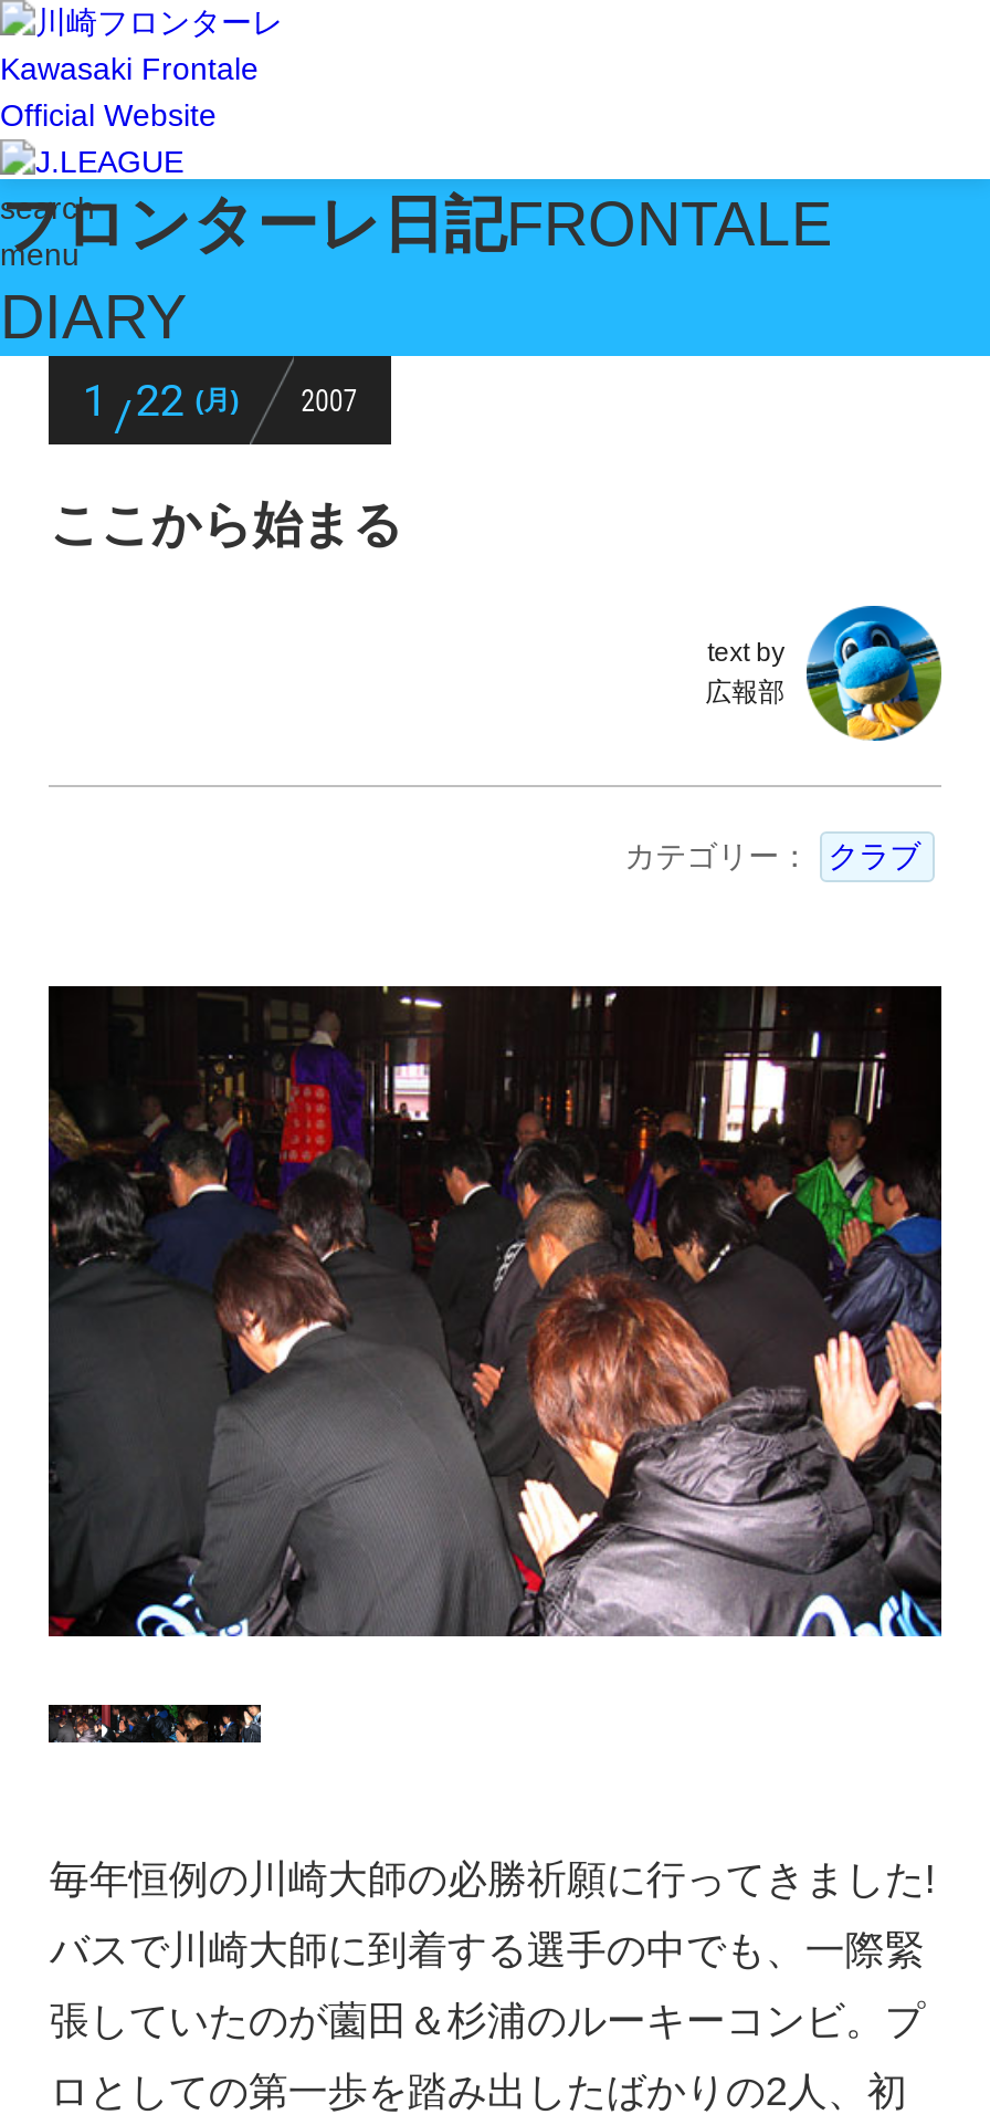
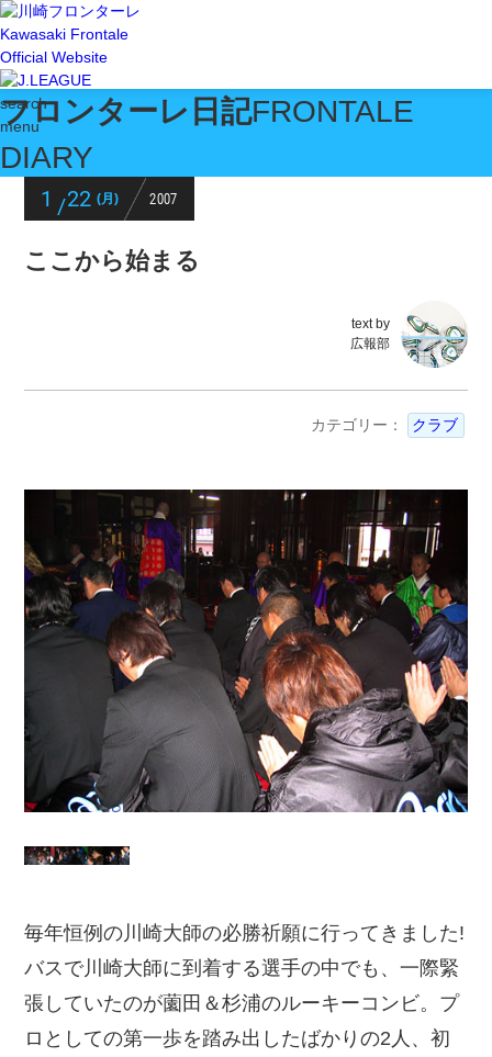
[804,604,941,741] [image] -> [401,301,468,368] [image]

